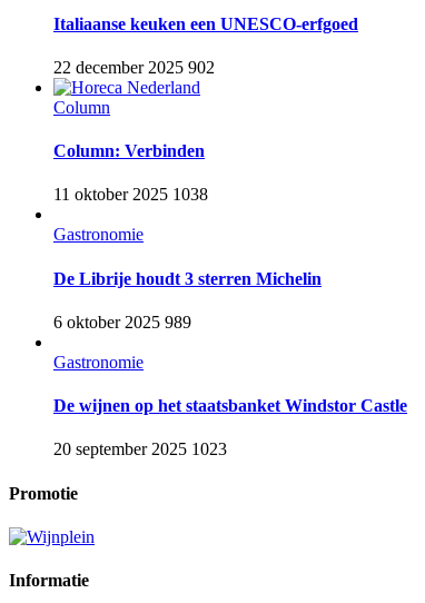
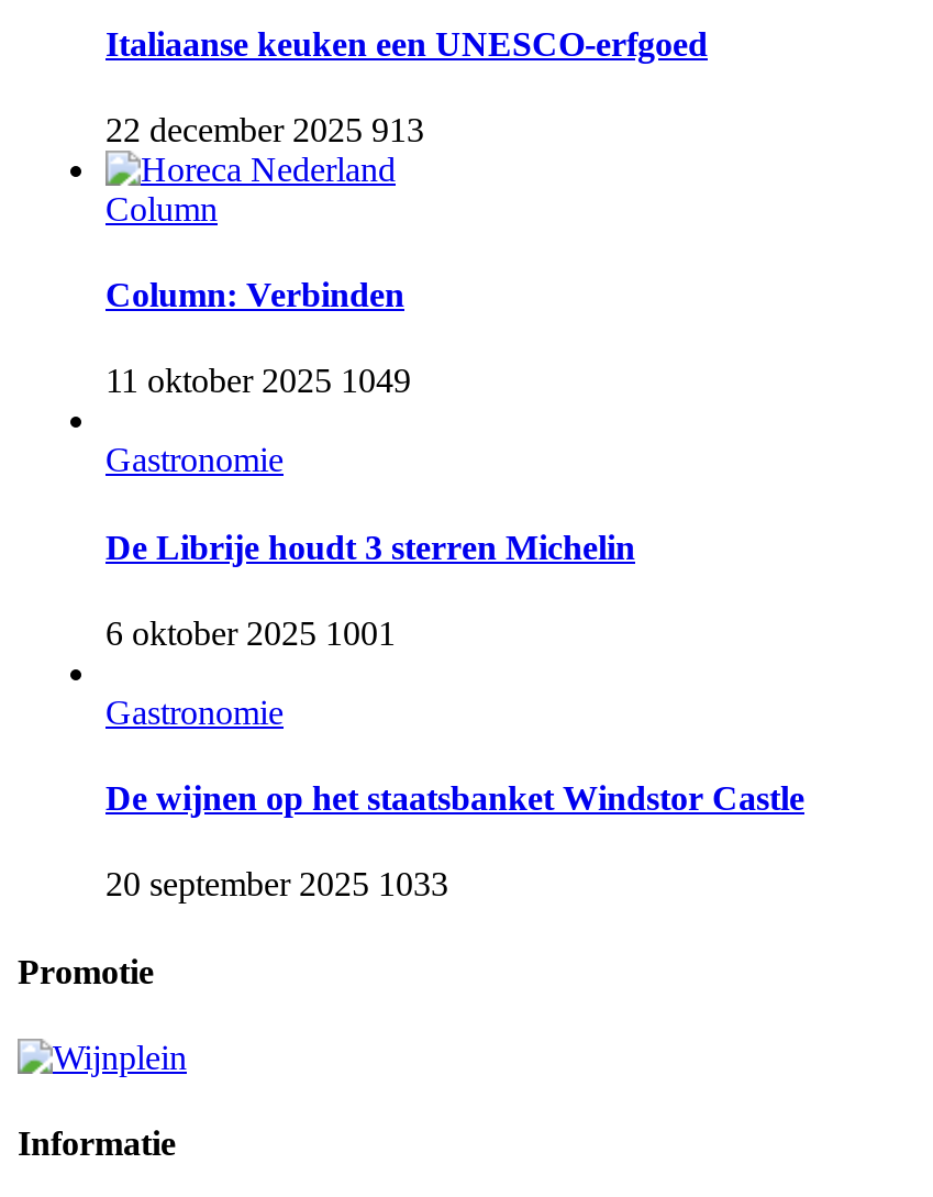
[53,58,215,77] 22 december 2025 902 -> [105,111,424,148] 22 december 2025 913
[53,185,208,204] 11 oktober 2025 1038 -> [105,363,411,400] 11 oktober 2025 1049
[53,313,191,331] 6 oktober 2025 989 -> [105,614,396,652] 6 oktober 2025 1001
[53,440,227,459] 20 september 2025 1023 -> [105,866,448,903] 20 september 2025 1033

